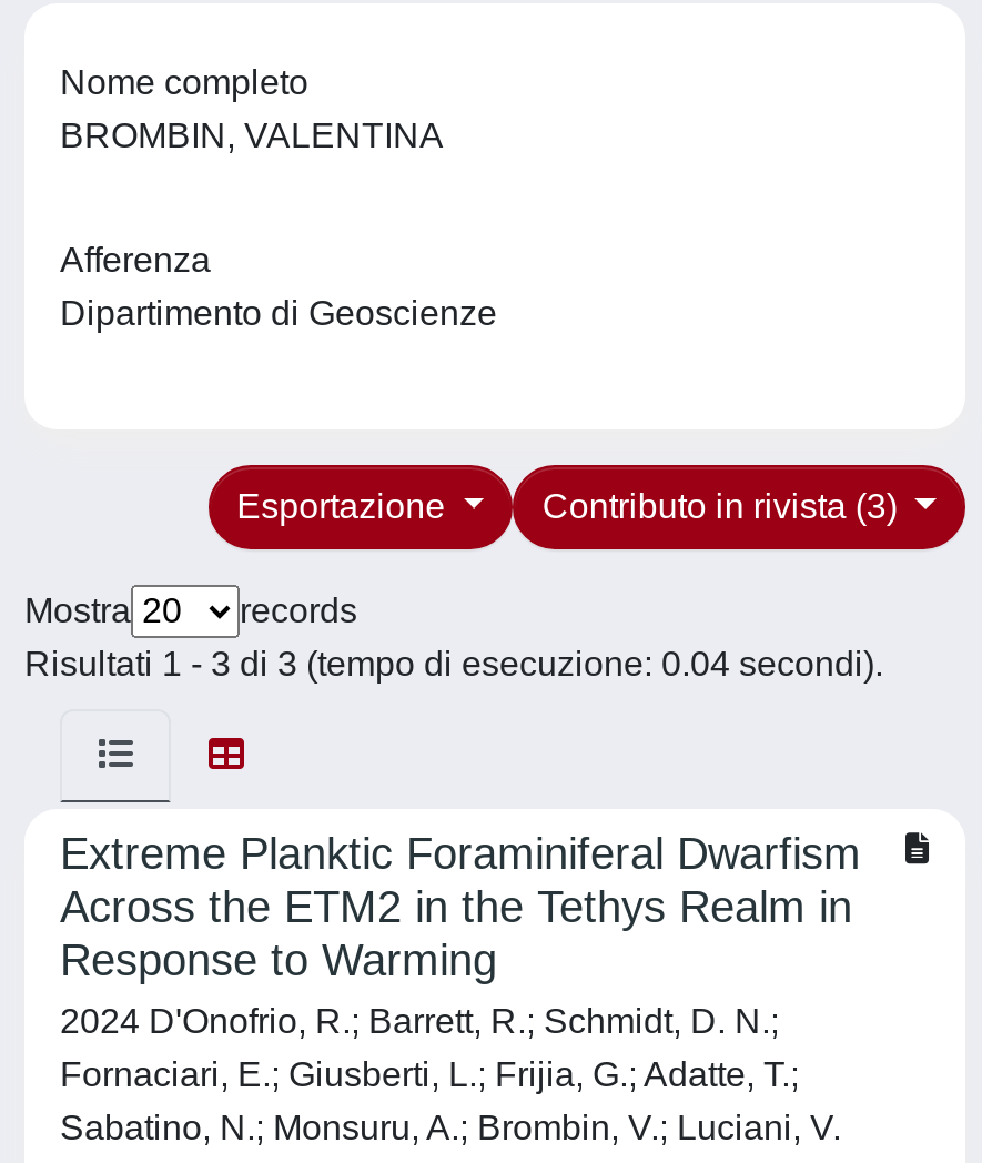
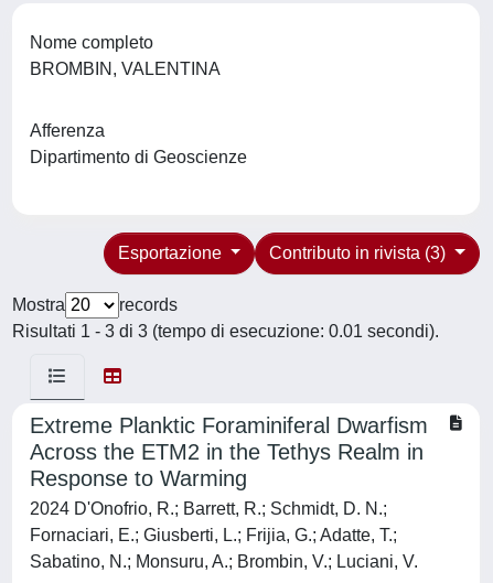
[24,645,883,682] Risultati 1 - 3 di 3 (tempo di esecuzione: 0.04 secondi). -> [12,322,439,341] Risultati 1 - 3 di 3 (tempo di esecuzione: 0.01 secondi).

